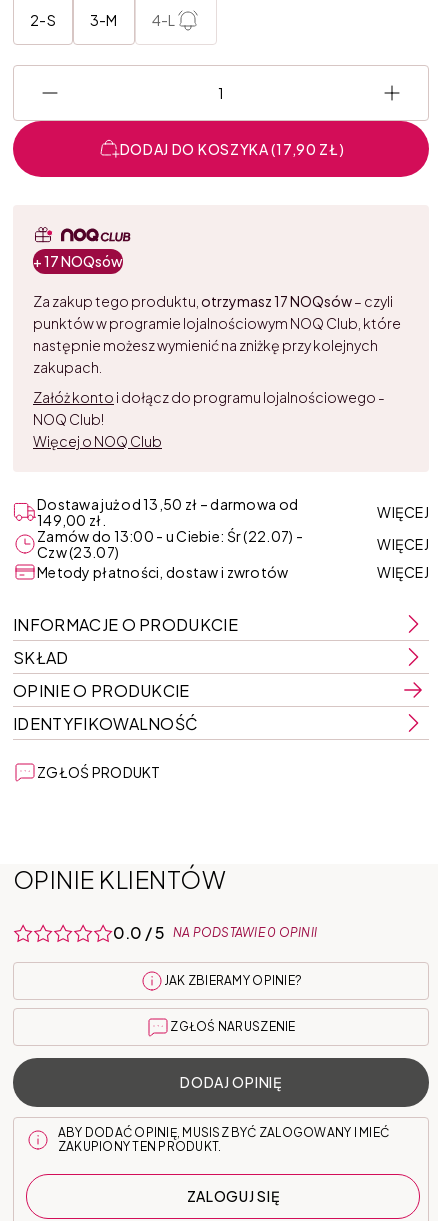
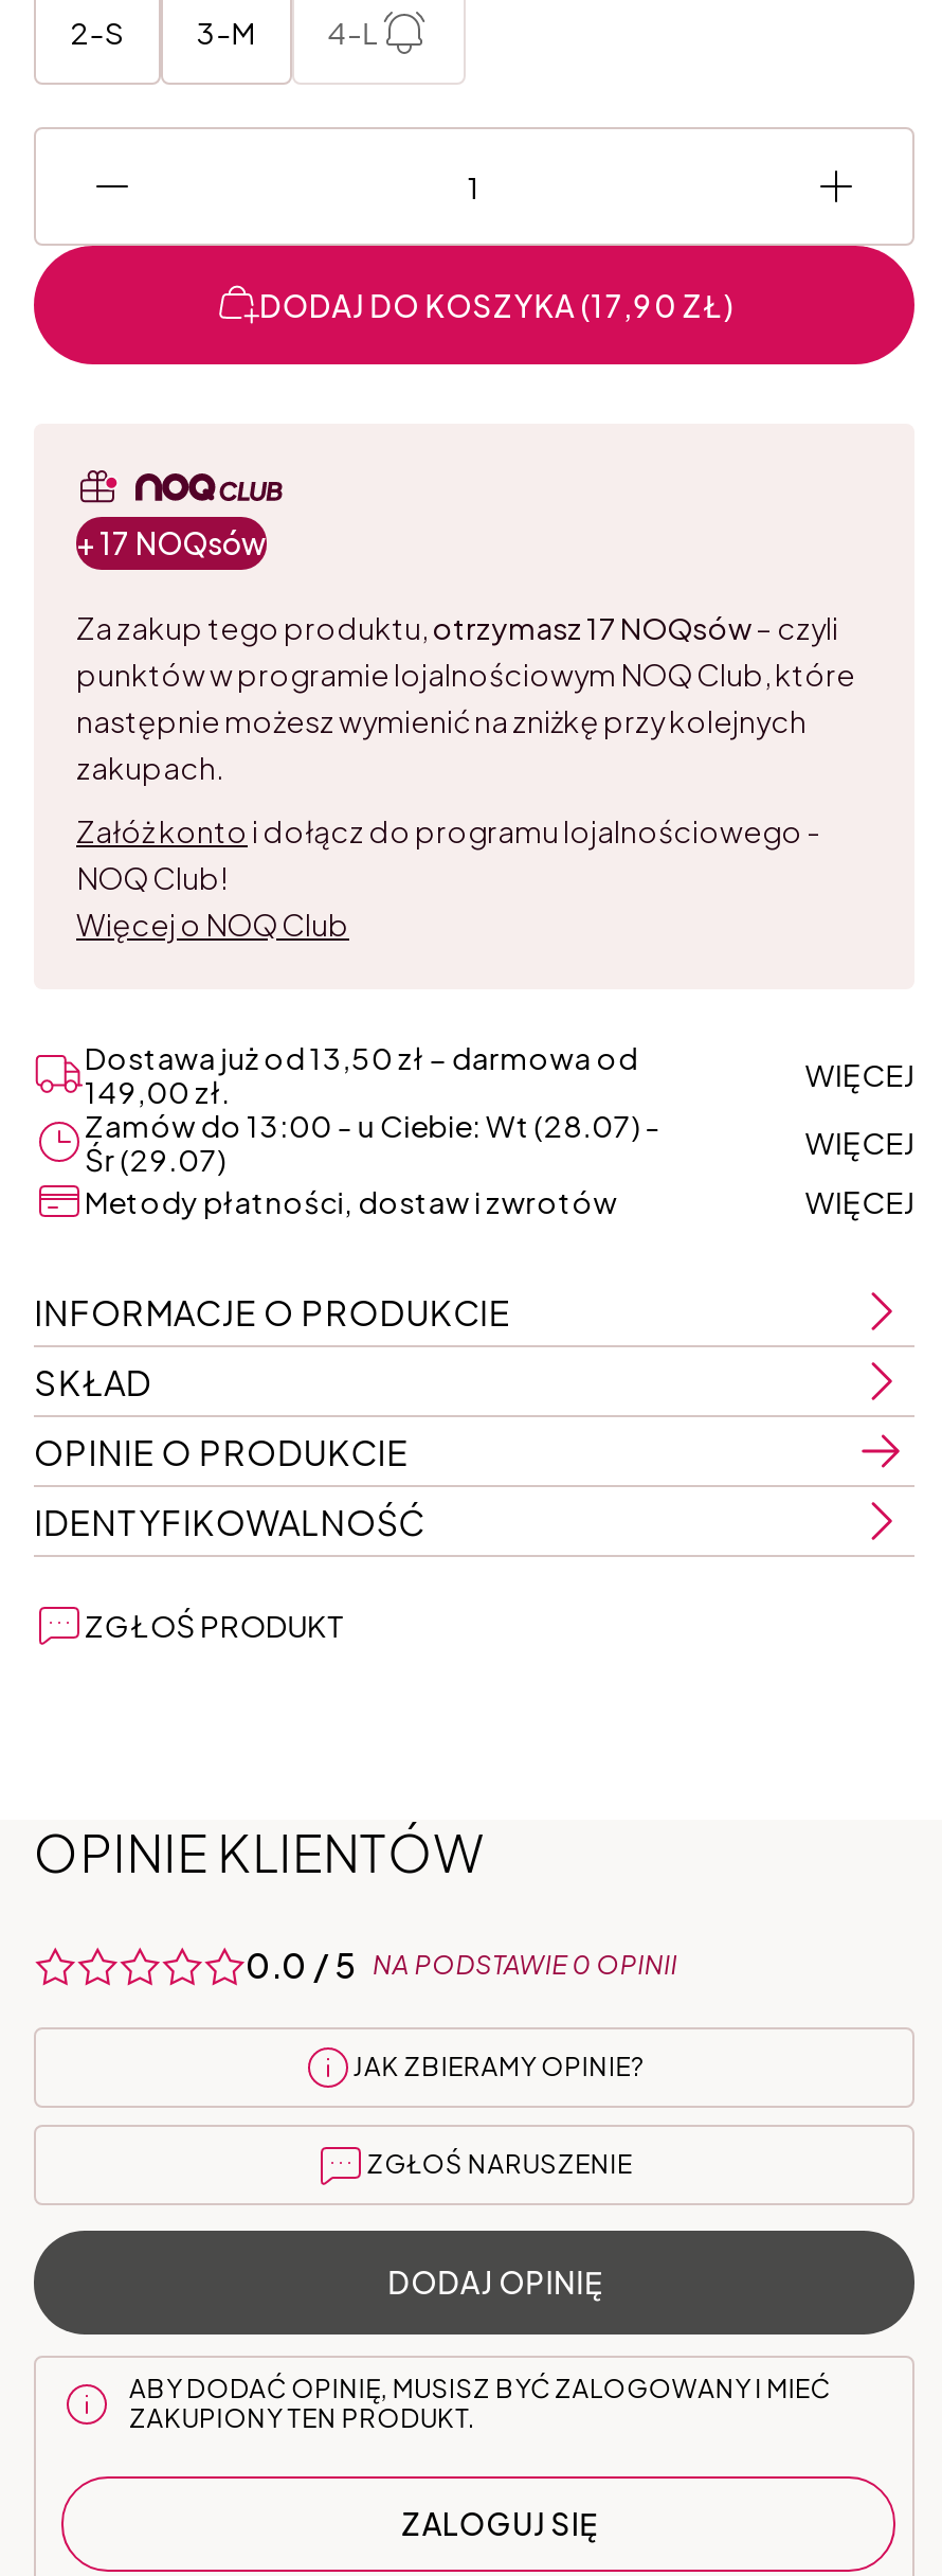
[37,527,303,561] Zamów do 13:00 - u Ciebie: Śr (22.07) - | Czw (23.07) -> [85,1106,660,1178] Zamów do 13:00 - u Ciebie: Wt (28.07) - | Śr (29.07)

